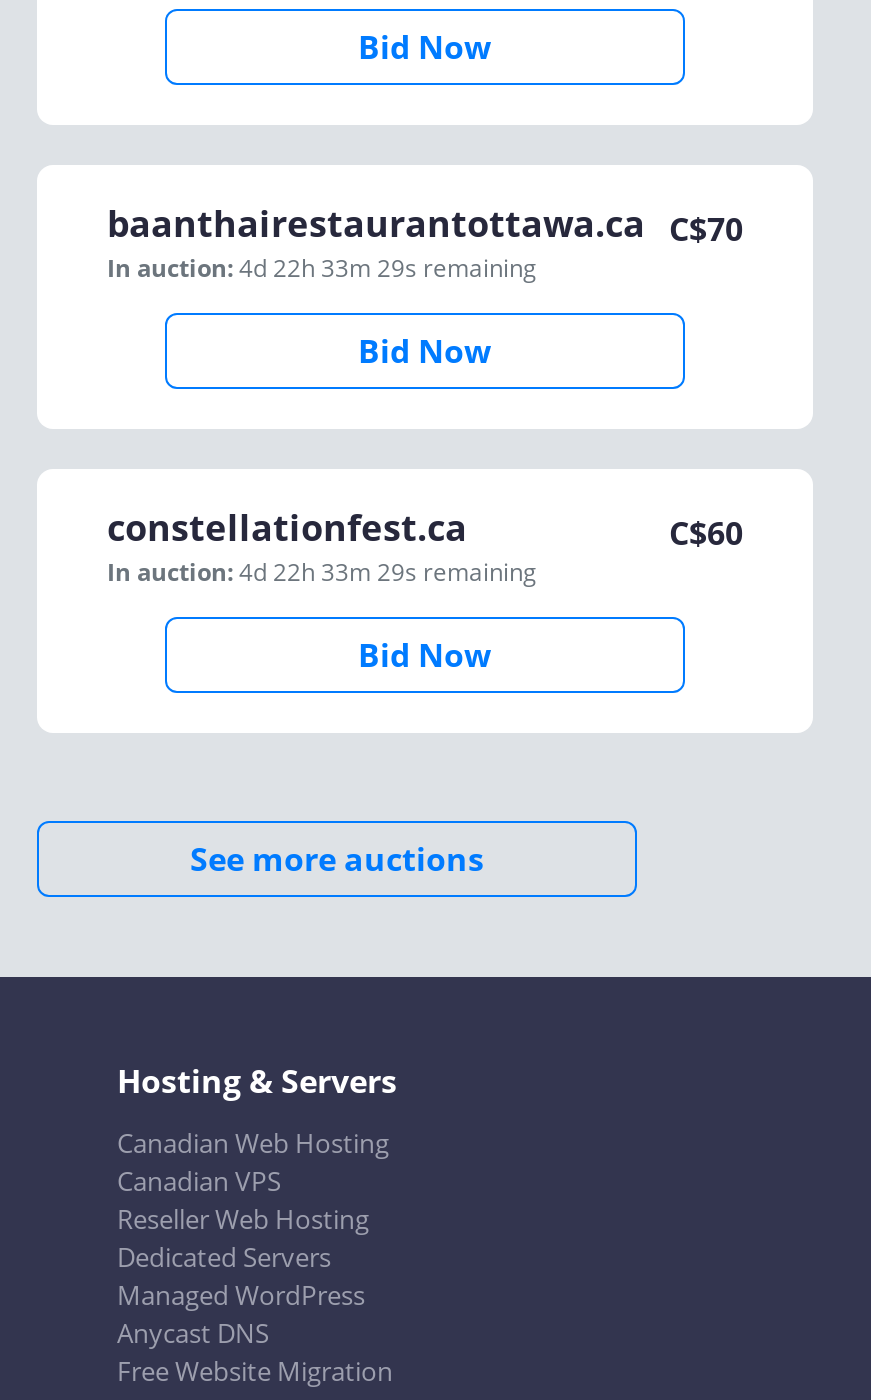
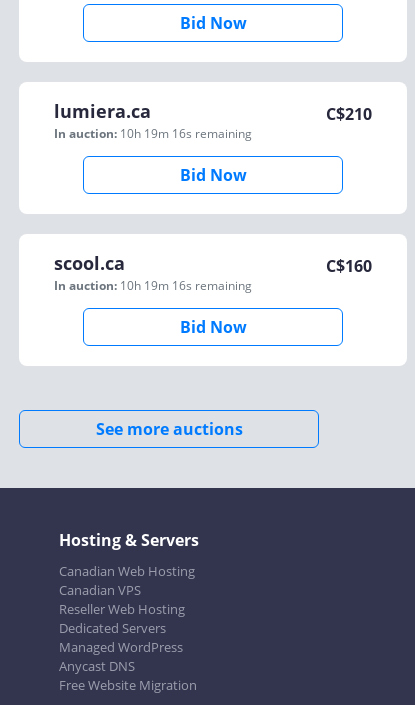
[107,199,645,285] baanthairestaurantottawa.ca | In auction: 4d 22h 33m 29s remaining -> [54,99,252,142] lumiera.ca | In auction: 10h 19m 16s remaining
[669,207,743,251] C$70 -> [326,103,372,125] C$210
[107,503,537,589] constellationfest.ca | In auction: 4d 22h 33m 29s remaining -> [54,251,252,294] scool.ca | In auction: 10h 19m 16s remaining
[669,511,743,555] C$60 -> [326,255,372,277] C$160

